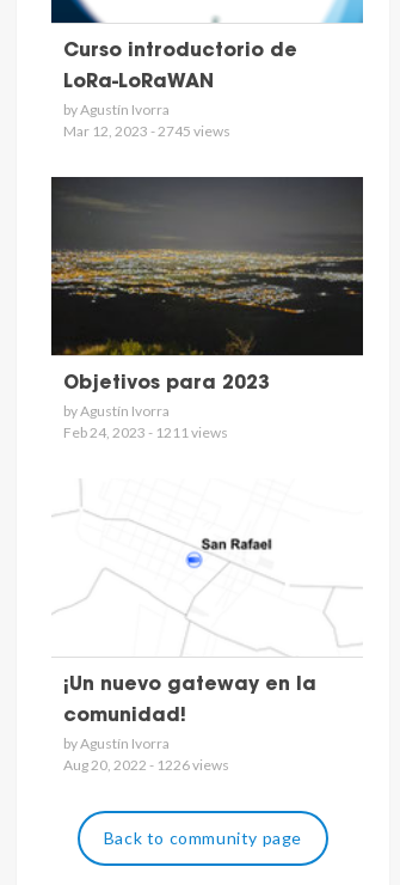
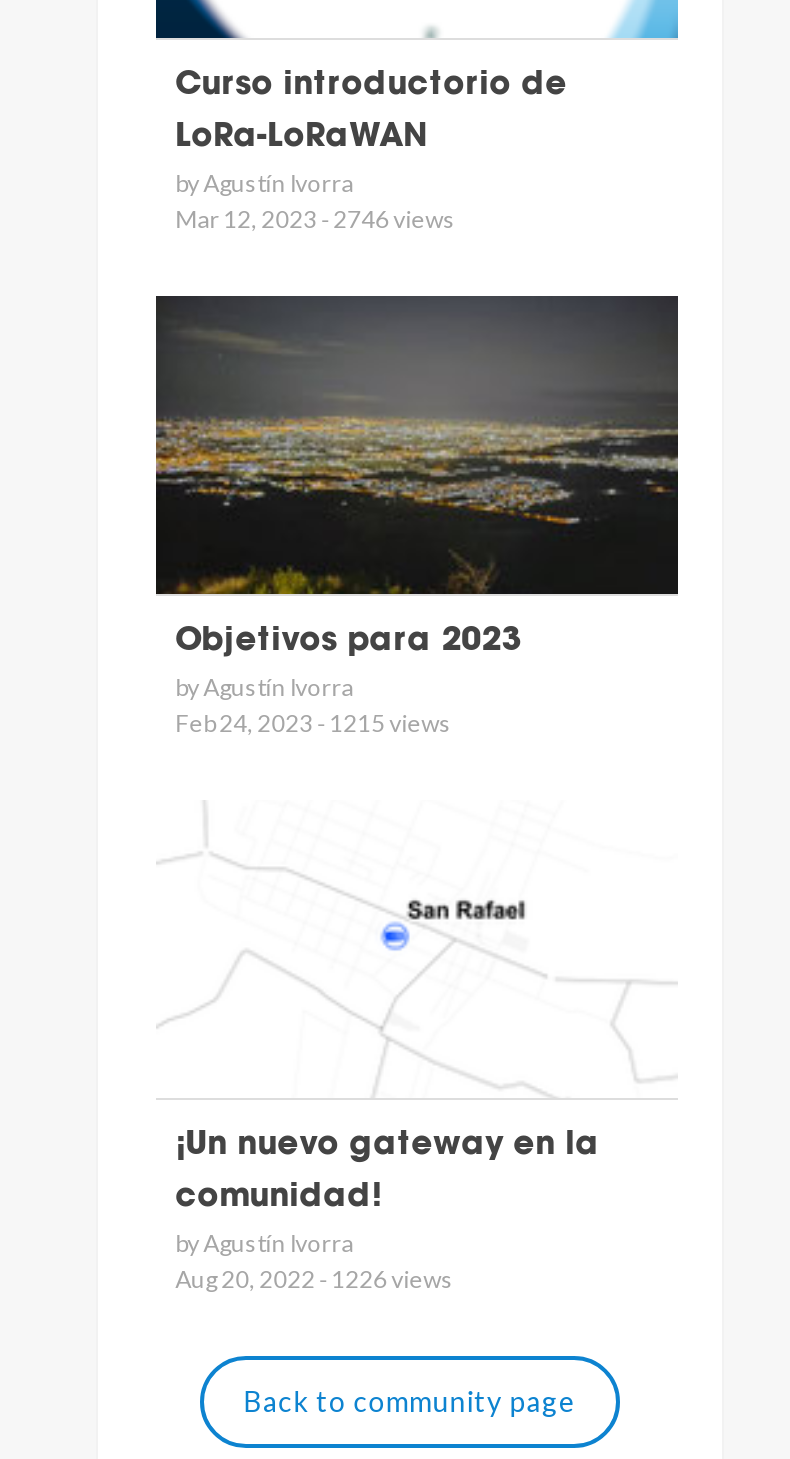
[63,122,230,140] Mar 12, 2023 - 2745 views -> [175,204,455,234] Mar 12, 2023 - 2746 views
[63,423,228,441] Feb 24, 2023 - 1211 views -> [175,708,451,738] Feb 24, 2023 - 1215 views

